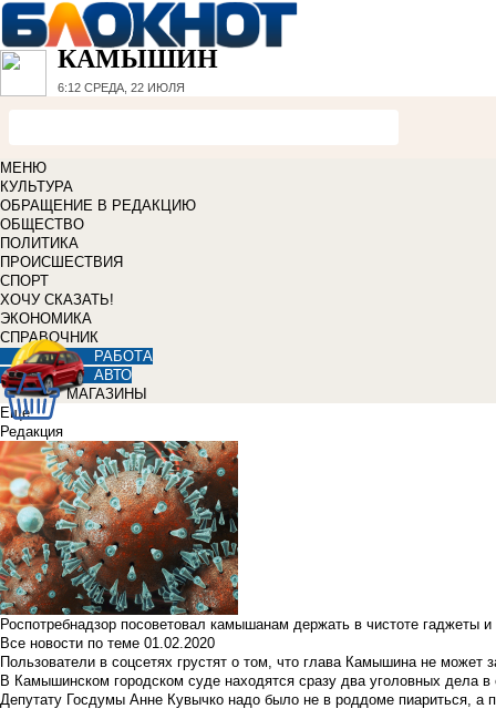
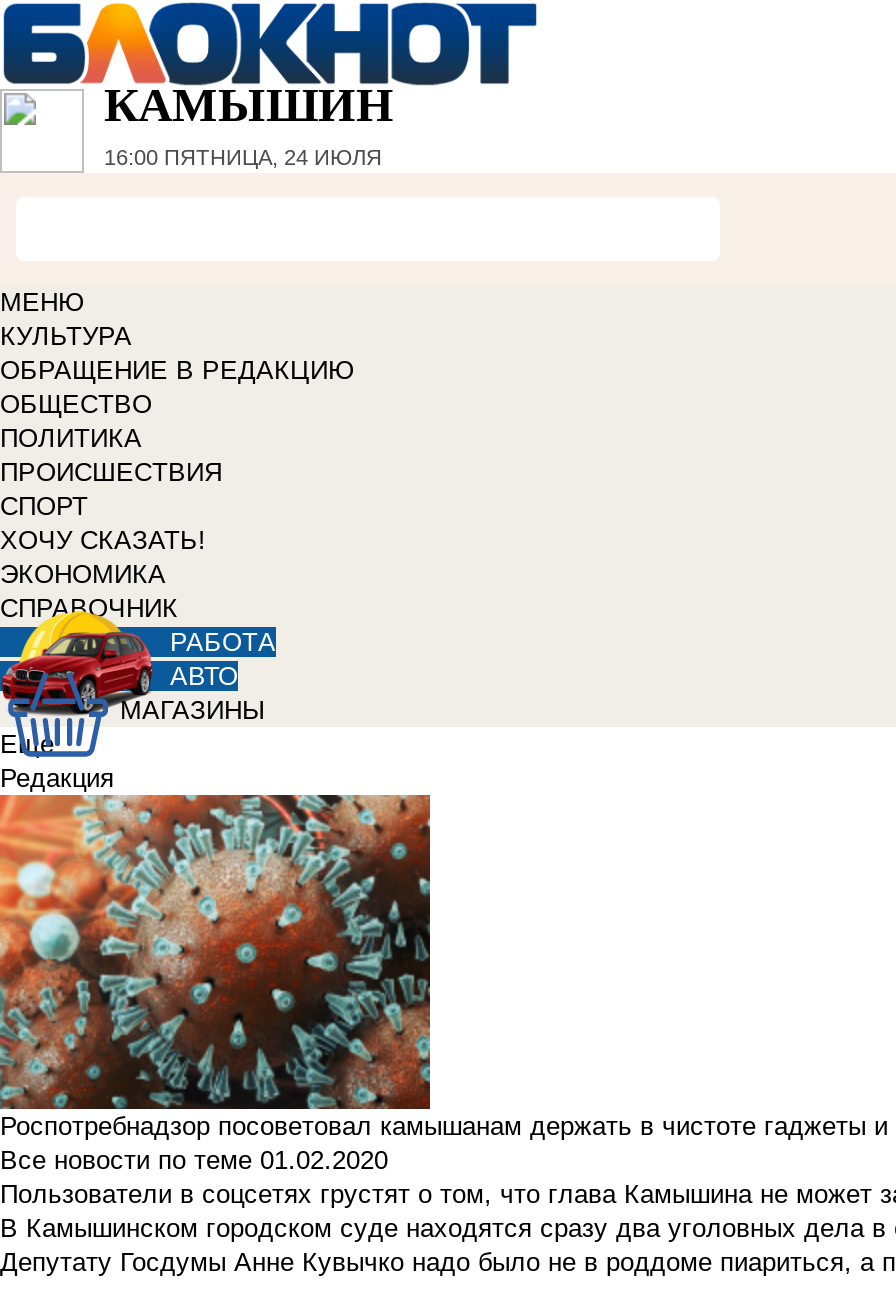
[58,81,185,95] 6:12 СРЕДА, 22 ИЮЛЯ -> [104,146,382,170] 16:00 ПЯТНИЦА, 24 ИЮЛЯ

